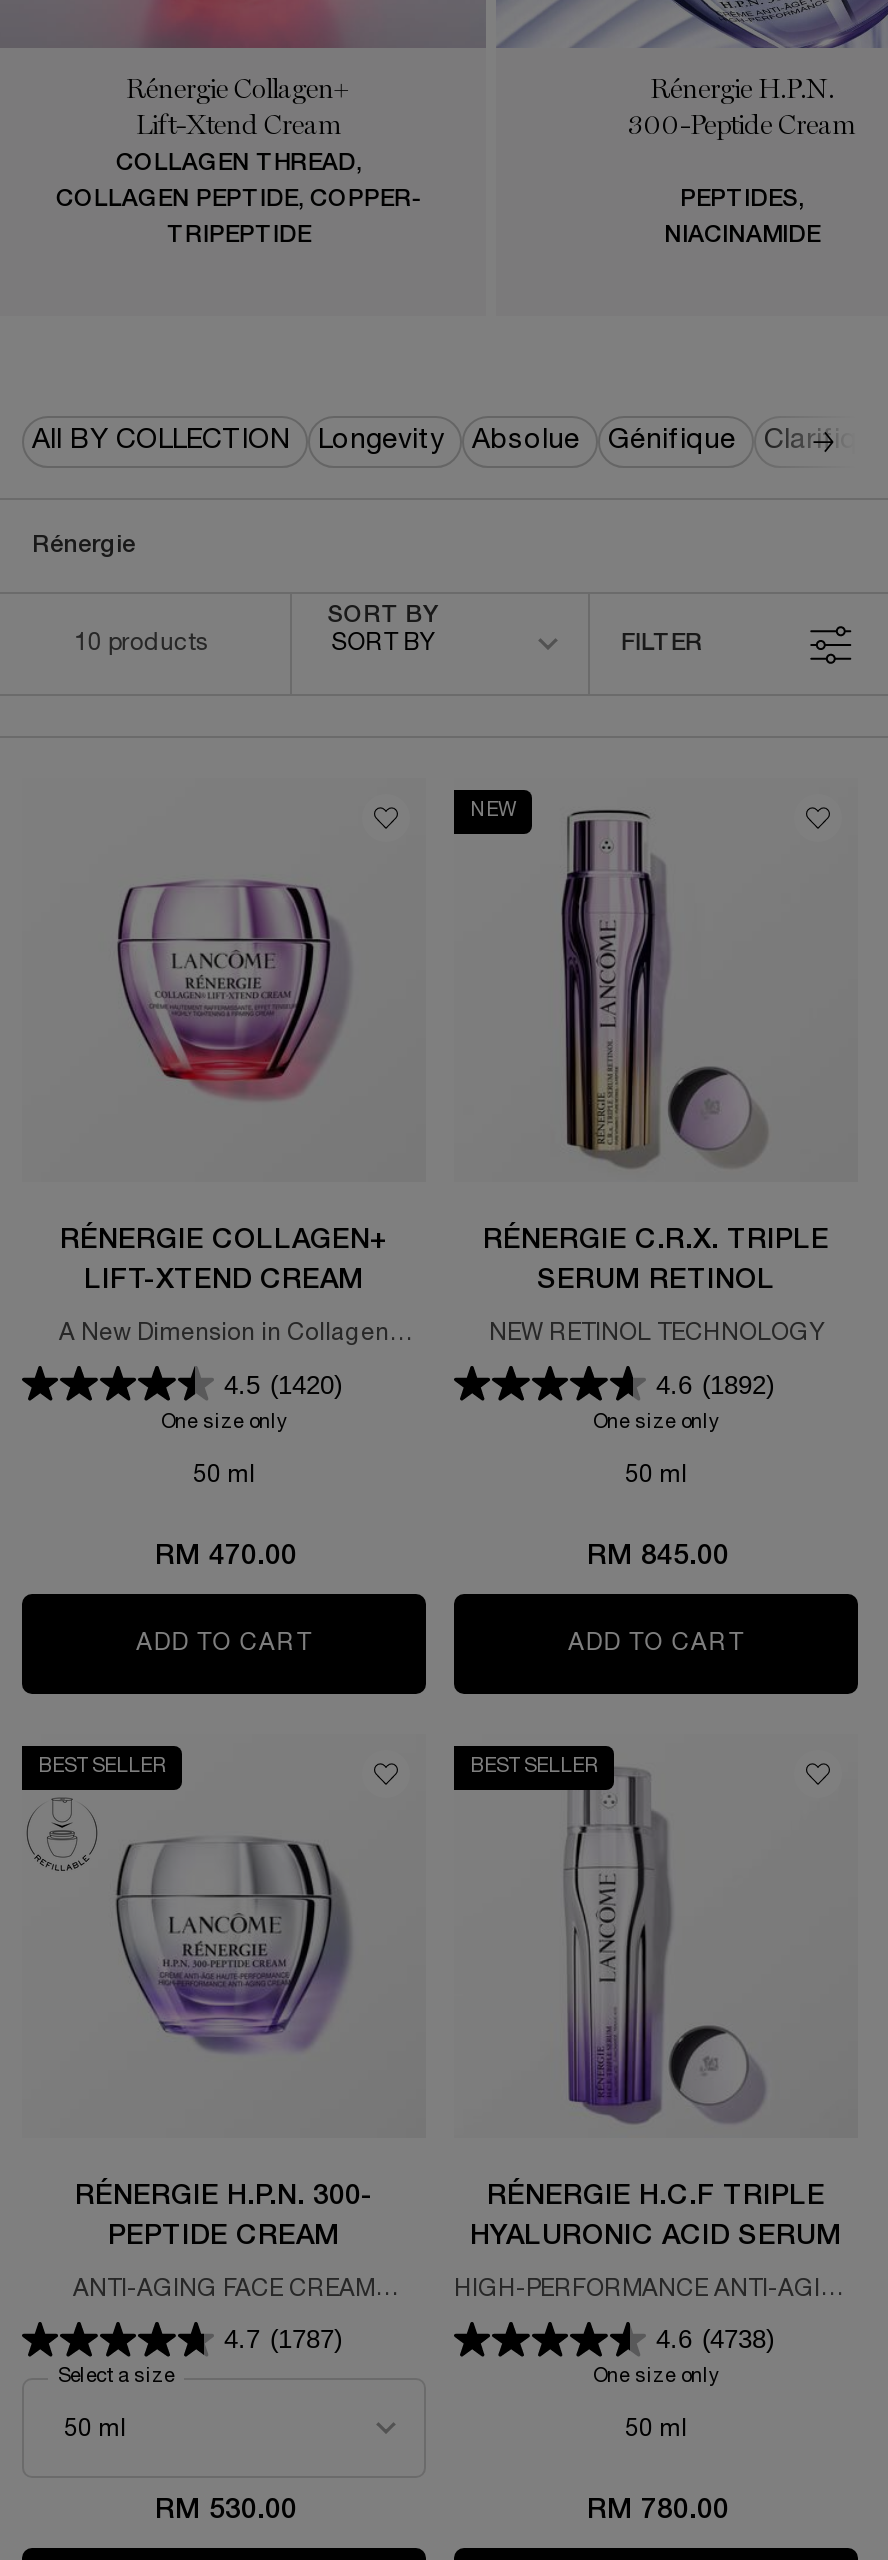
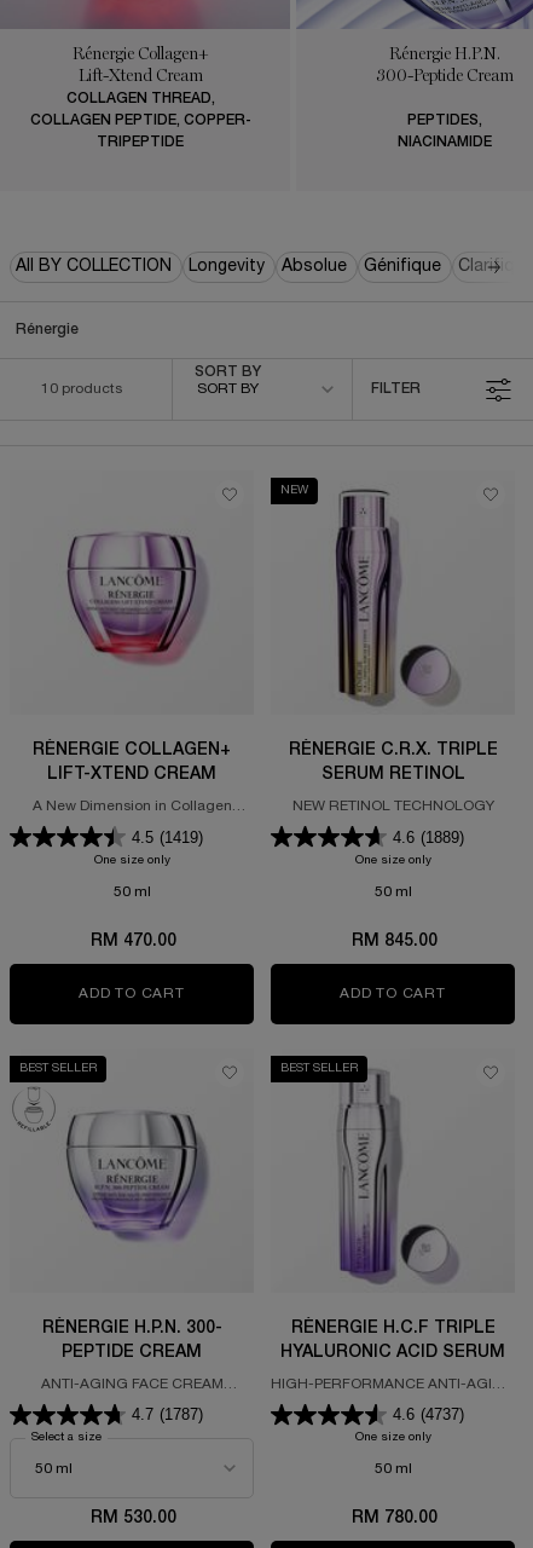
[224,1369,342,1399] 4.5 (1420) -> [132,828,203,846] 4.5 (1419)
[656,1369,774,1399] 4.6 (1892) -> [393,828,464,846] 4.6 (1889)
[656,2325,774,2355] 4.6 (4738) -> [393,1406,464,1424] 4.6 (4737)

